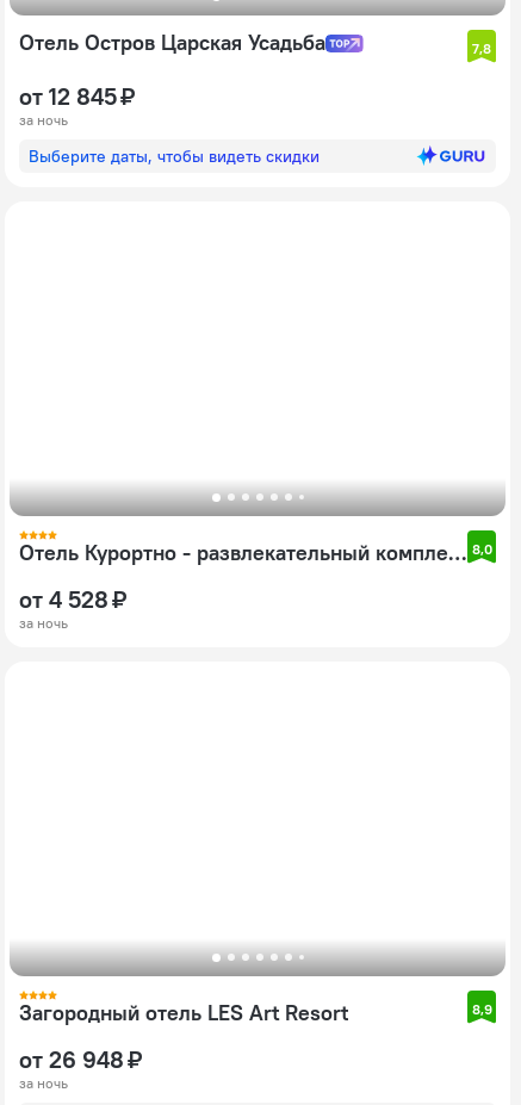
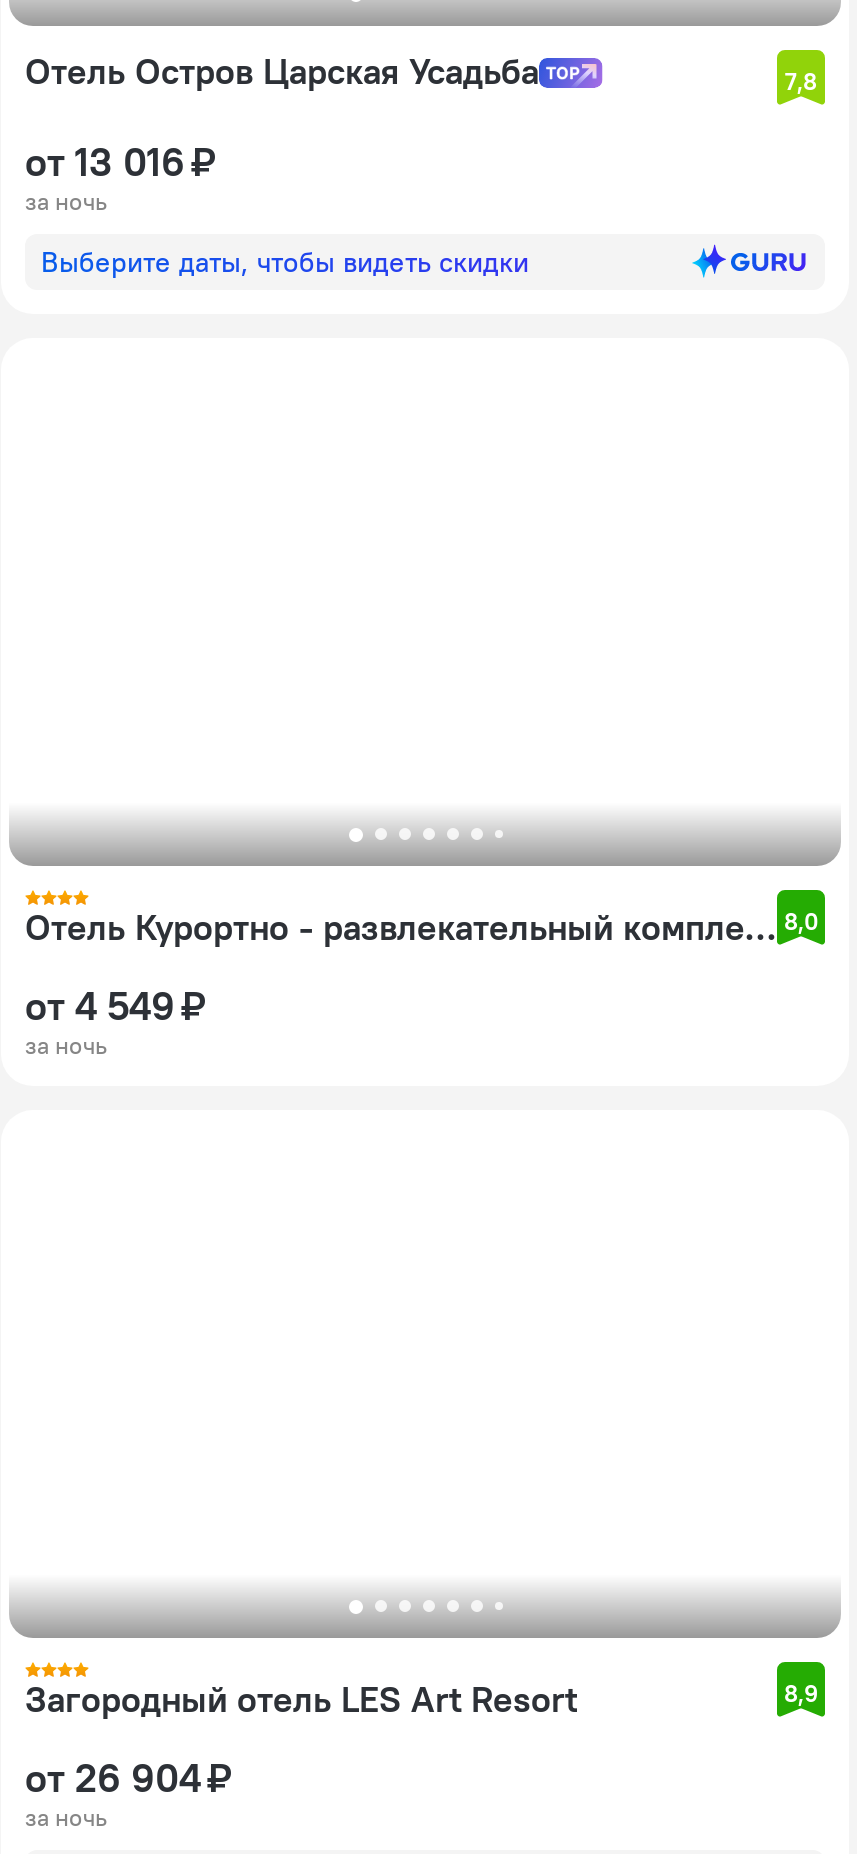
[19,81,135,111] от 12 845 ₽ -> [25,136,215,186] от 13 016 ₽
[19,584,126,614] от 4 528 ₽ -> [25,980,205,1030] от 4 549 ₽
[19,1044,142,1074] от 26 948 ₽ -> [25,1752,231,1802] от 26 904 ₽

